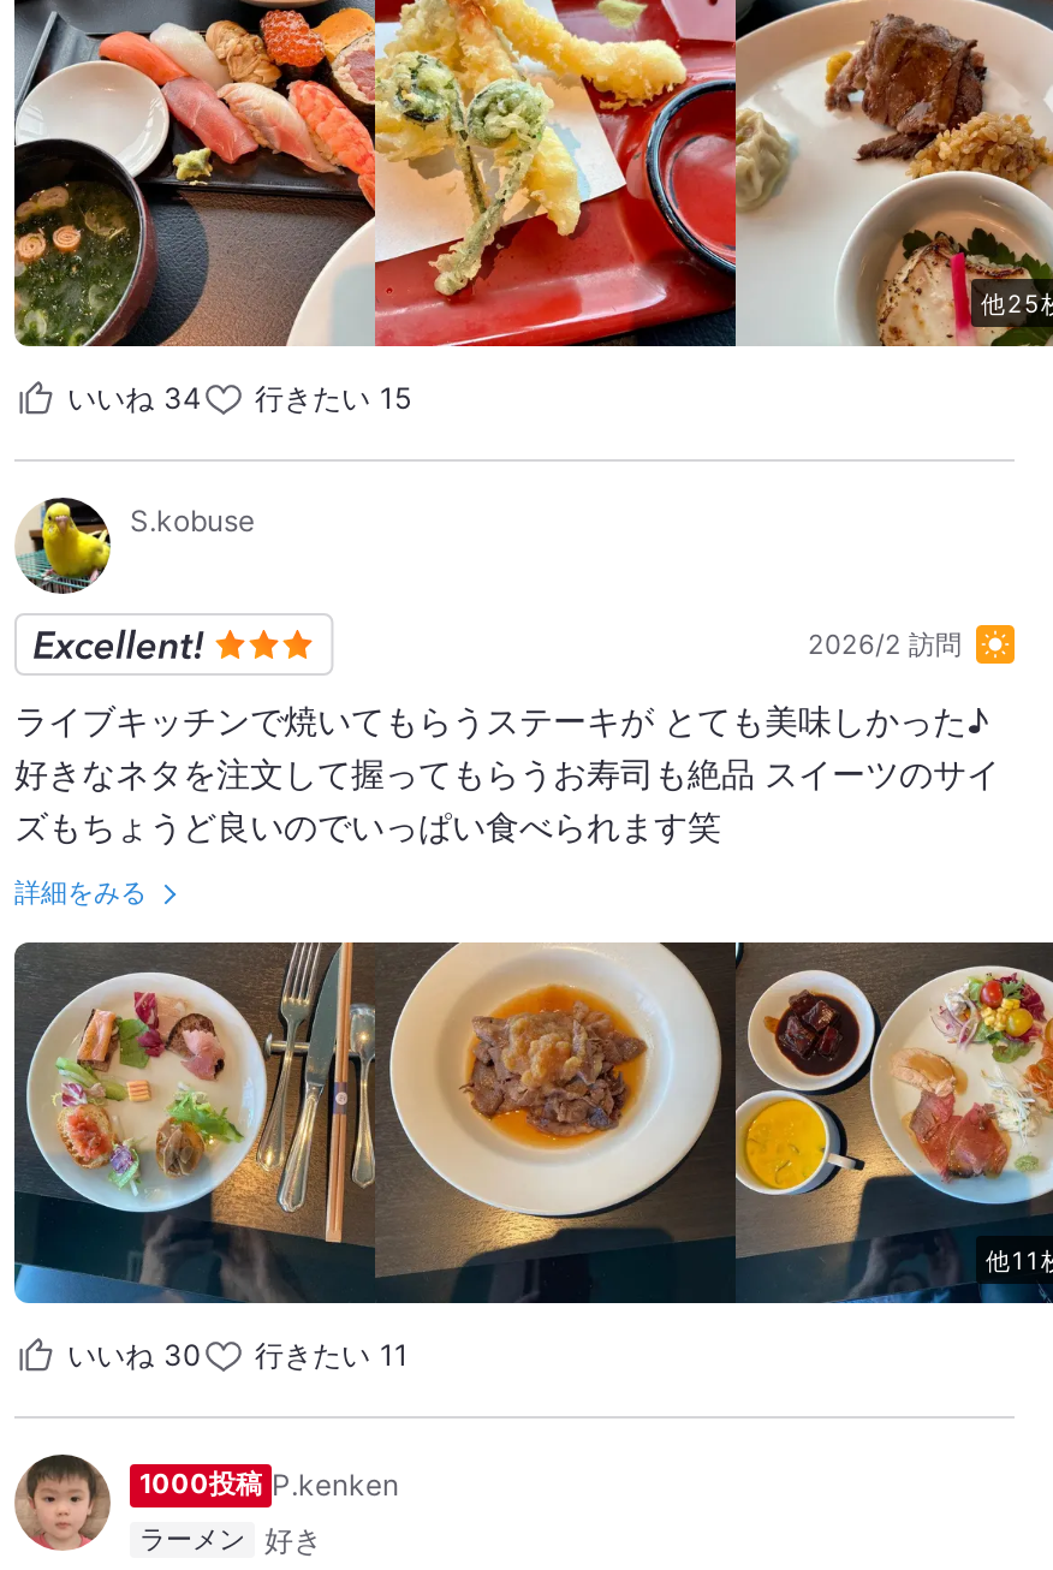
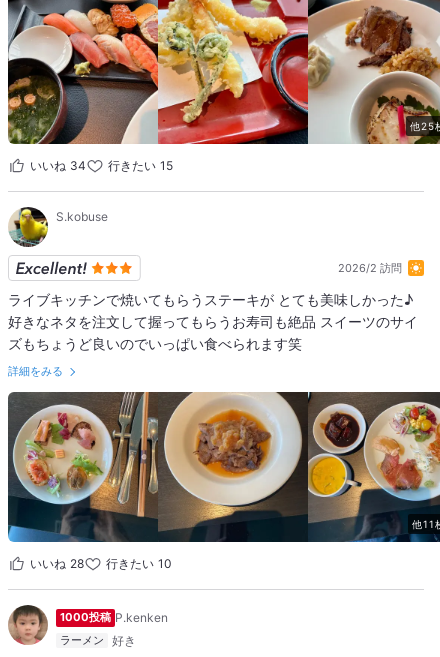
[67,1337,202,1373] いいね 30 -> [30,556,84,571] いいね 28
[255,1337,409,1373] 行きたい 11 -> [106,556,172,571] 行きたい 10

